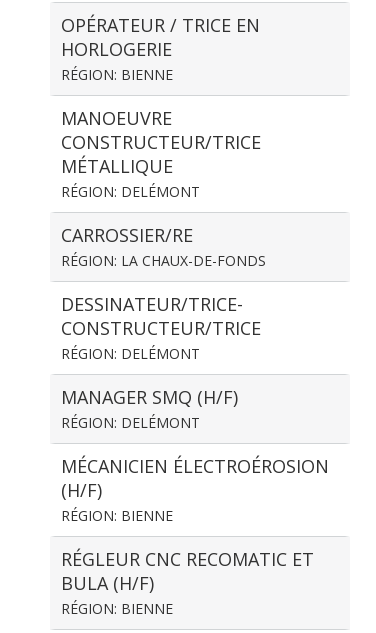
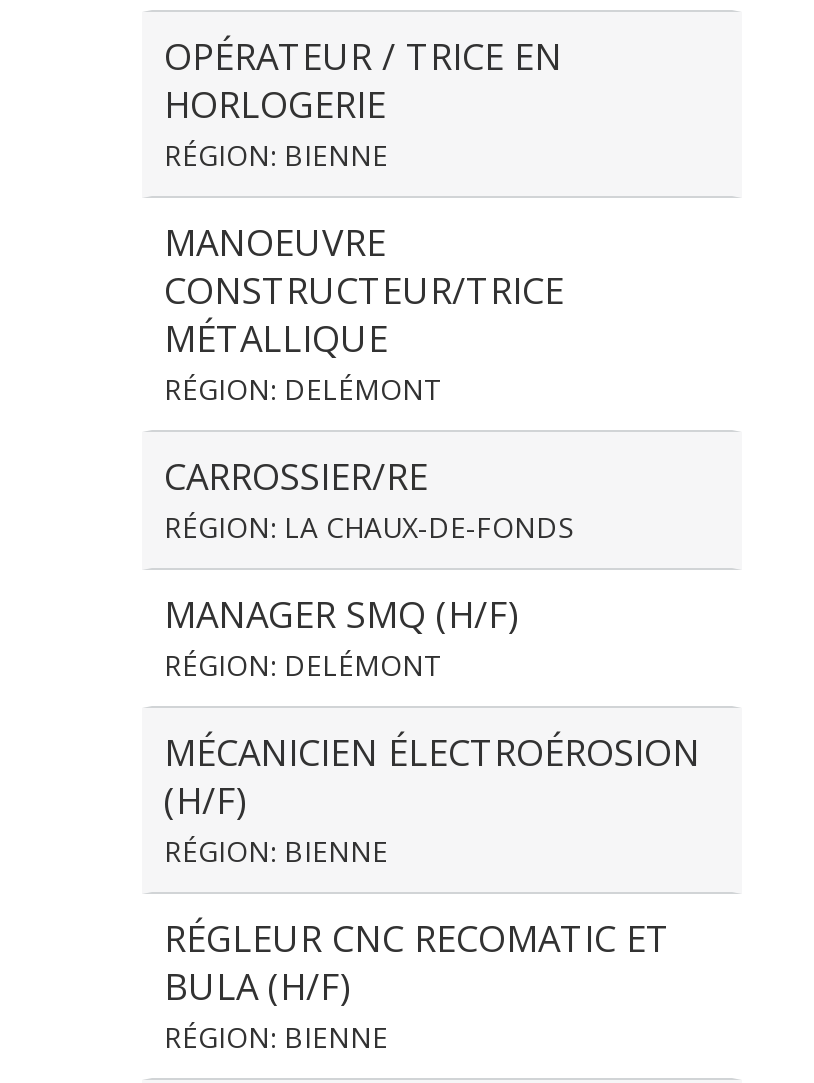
[61,292,261,363] DESSINATEUR/TRICE- | CONSTRUCTEUR/TRICE | RÉGION: DELÉMONT -> none

